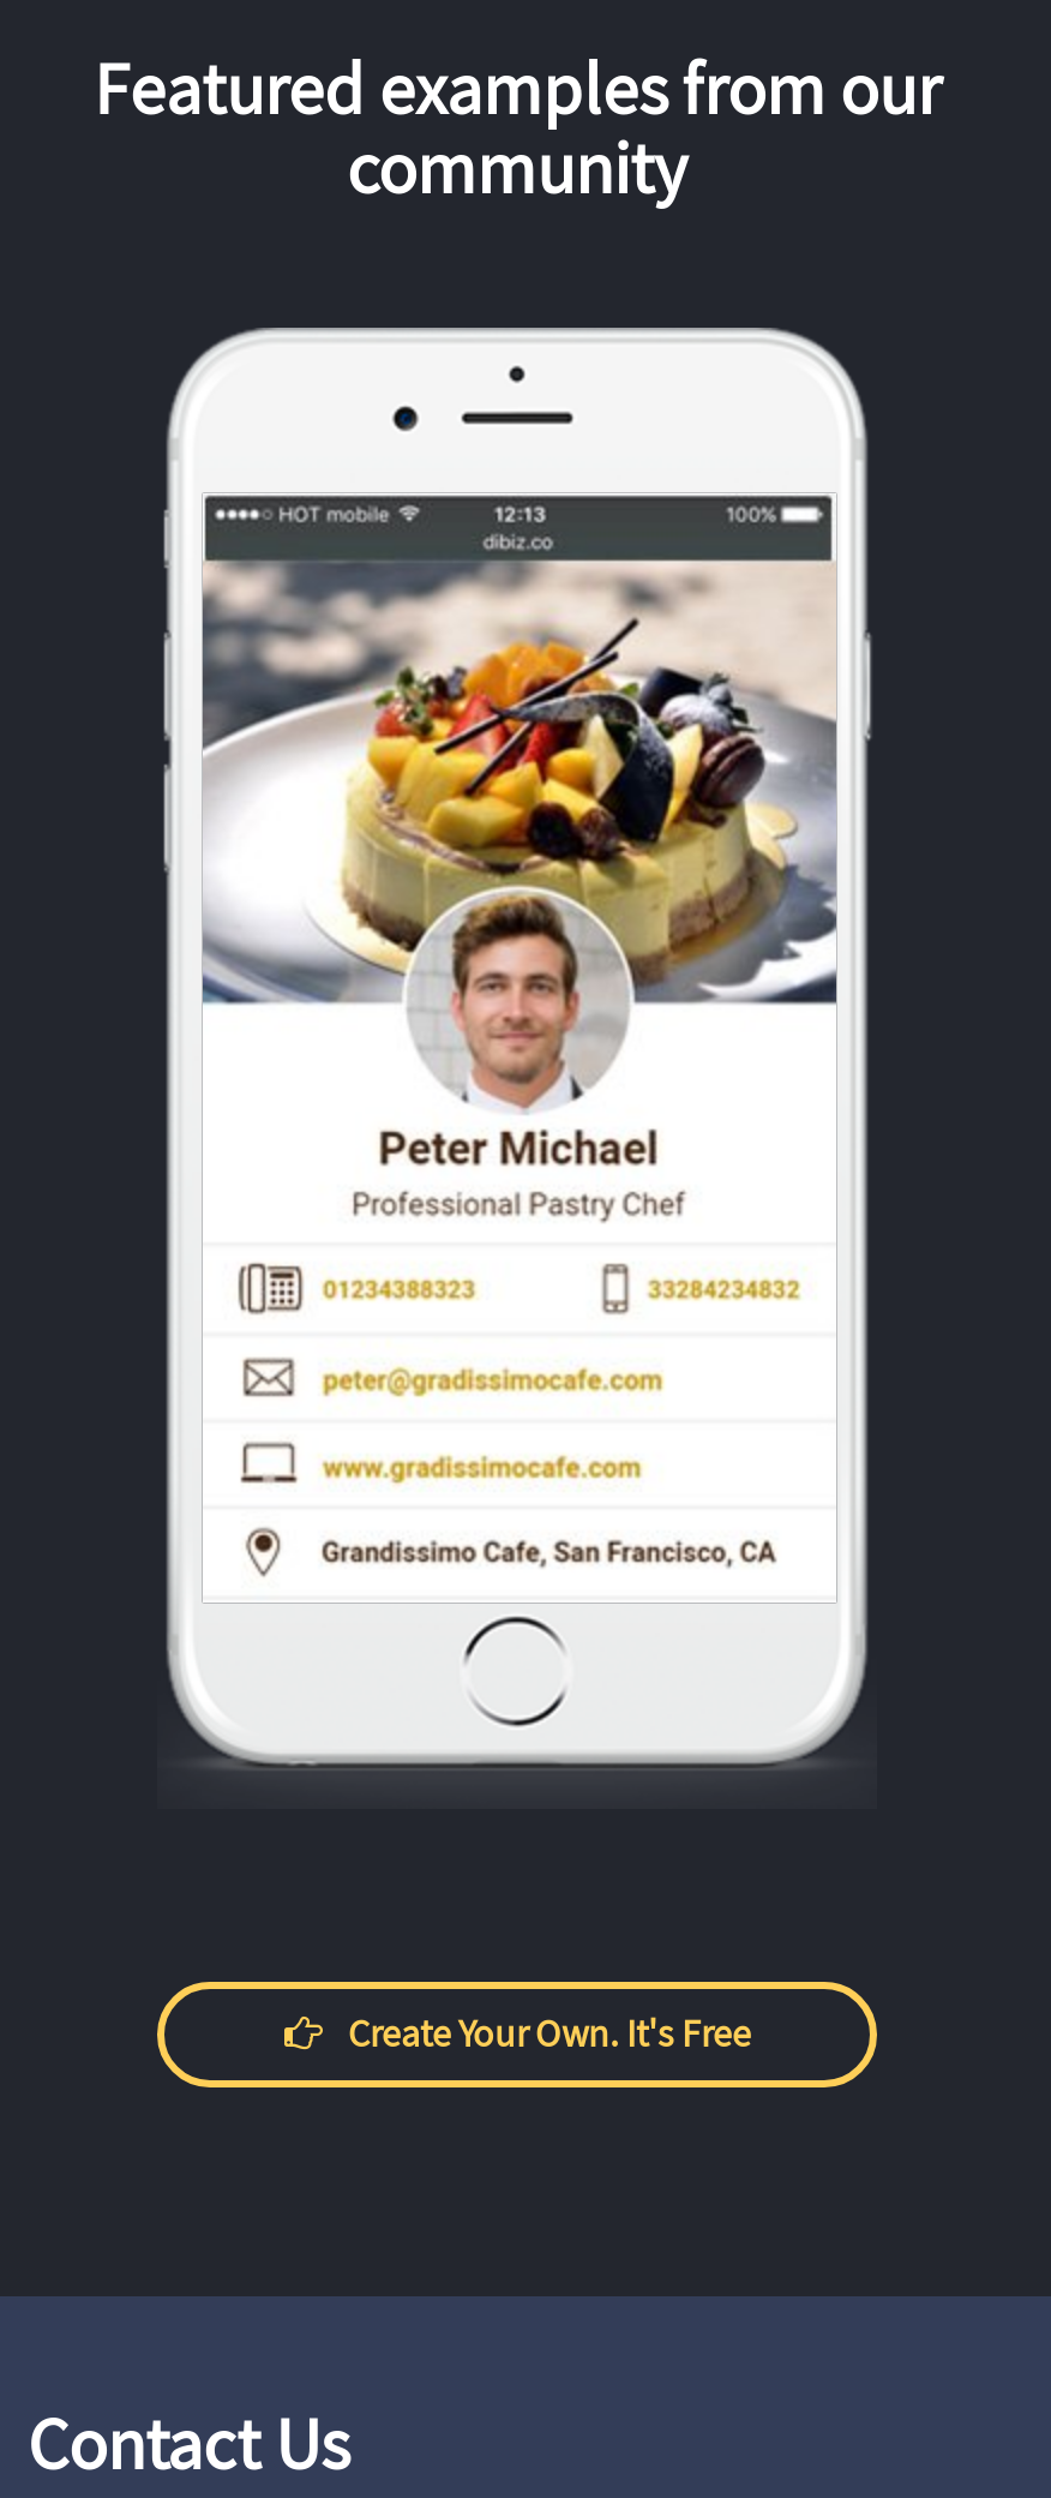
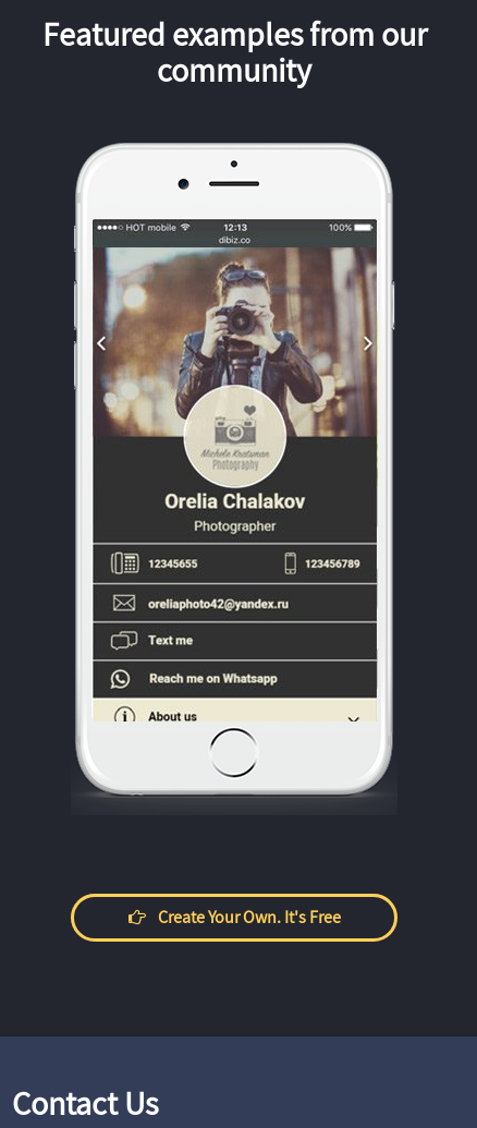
[200,558,839,1603] [image] -> [91,246,379,723] [image]

